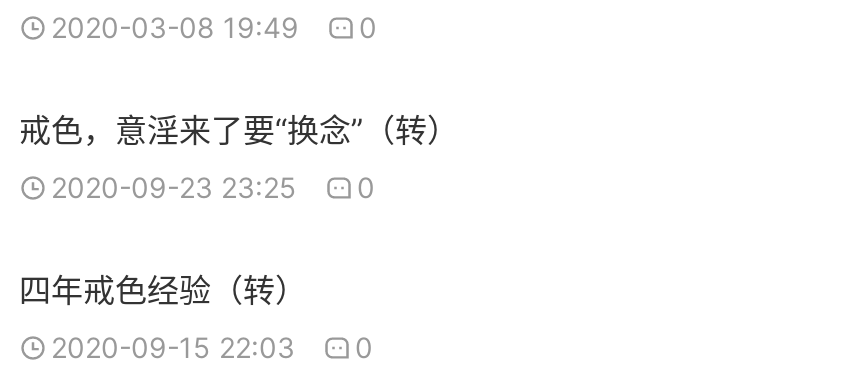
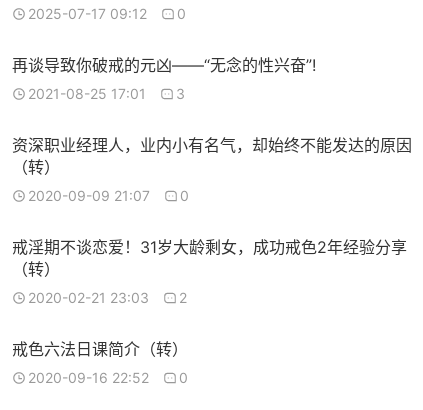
[51,10,377,44] 2020-03-08 19:49 0 -> [28,5,186,22] 2025-07-17 09:12 0
[19,110,459,204] 戒色，意淫来了要“换念”（转） | 2020-09-23 23:25 -> [12,55,412,204] 再谈导致你破戒的元凶——“无念的性兴奋”! | 2021-08-25 17:01 | 3 | 资深职业经理人，业内小有名气，却始终不能发达的原因 | （转） | 2020-09-09 21:07
[19,270,307,364] 四年戒色经验（转） | 2020-09-15 22:03 -> [12,237,407,386] 戒淫期不谈恋爱！31岁大龄剩女，成功戒色2年经验分享 | （转） | 2020-02-21 23:03 | 2 | 戒色六法日课简介（转） | 2020-09-16 22:52

